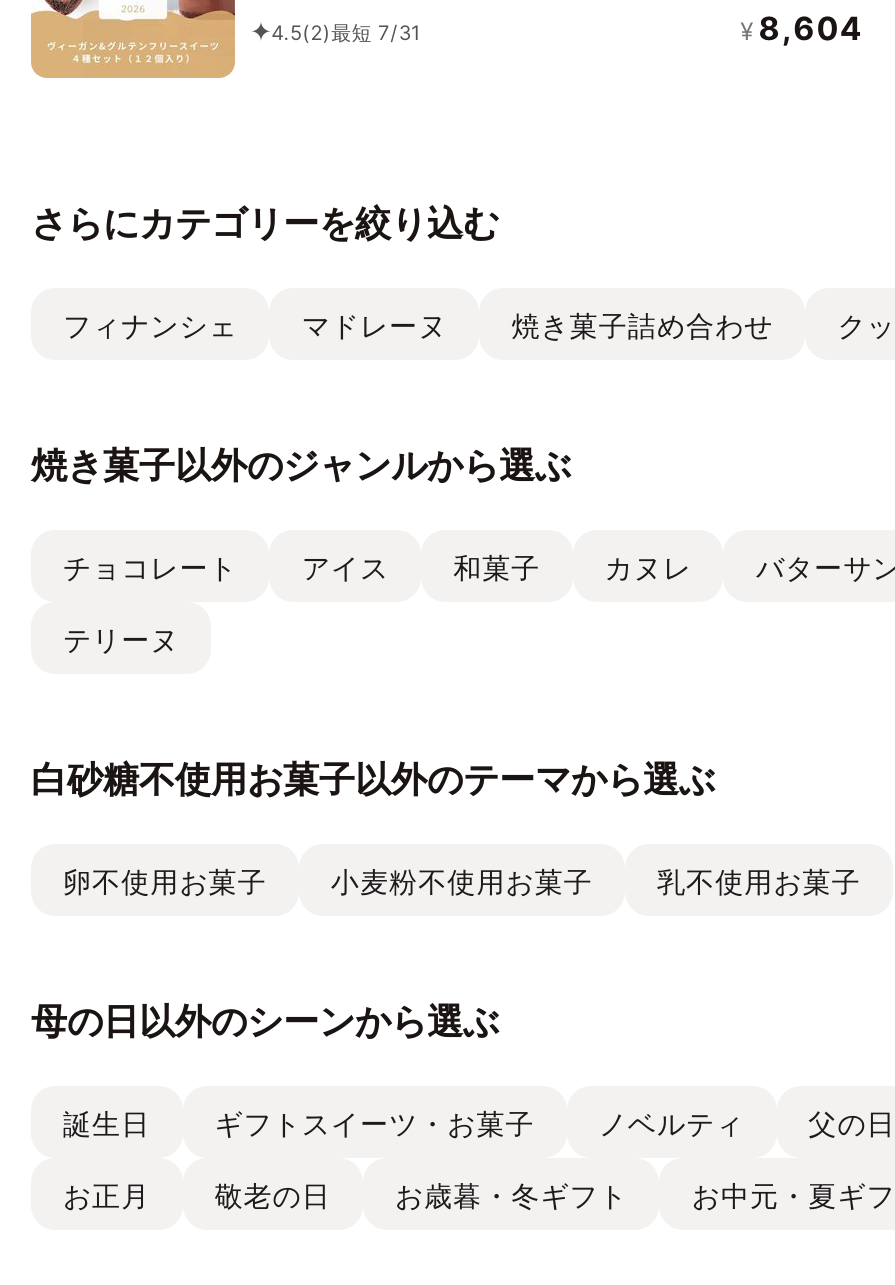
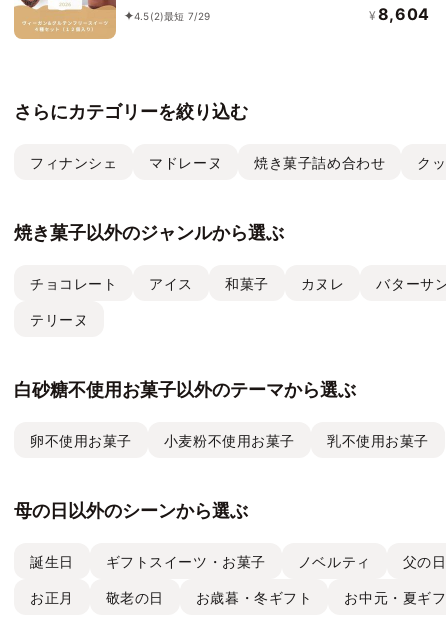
[271,19,421,43] 4.5(2)最短 7/31 -> [134,10,210,22] 4.5(2)最短 7/29

